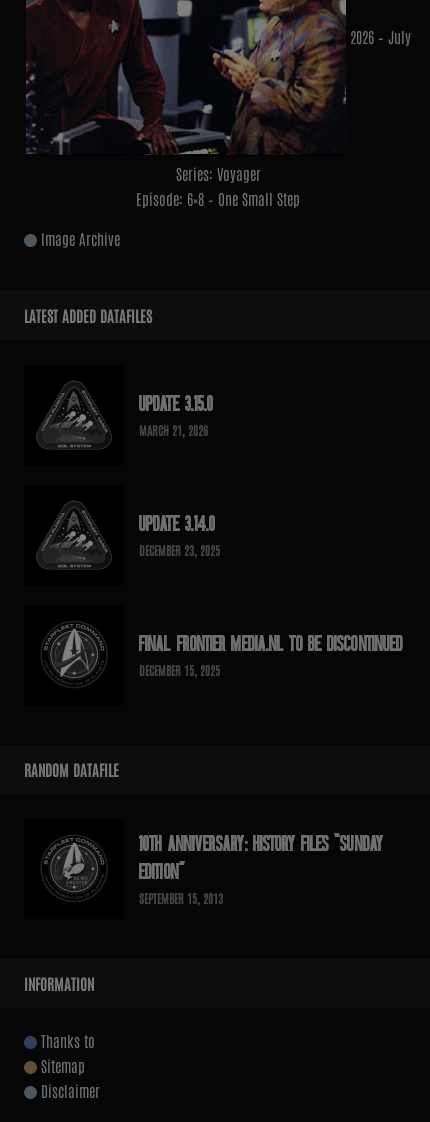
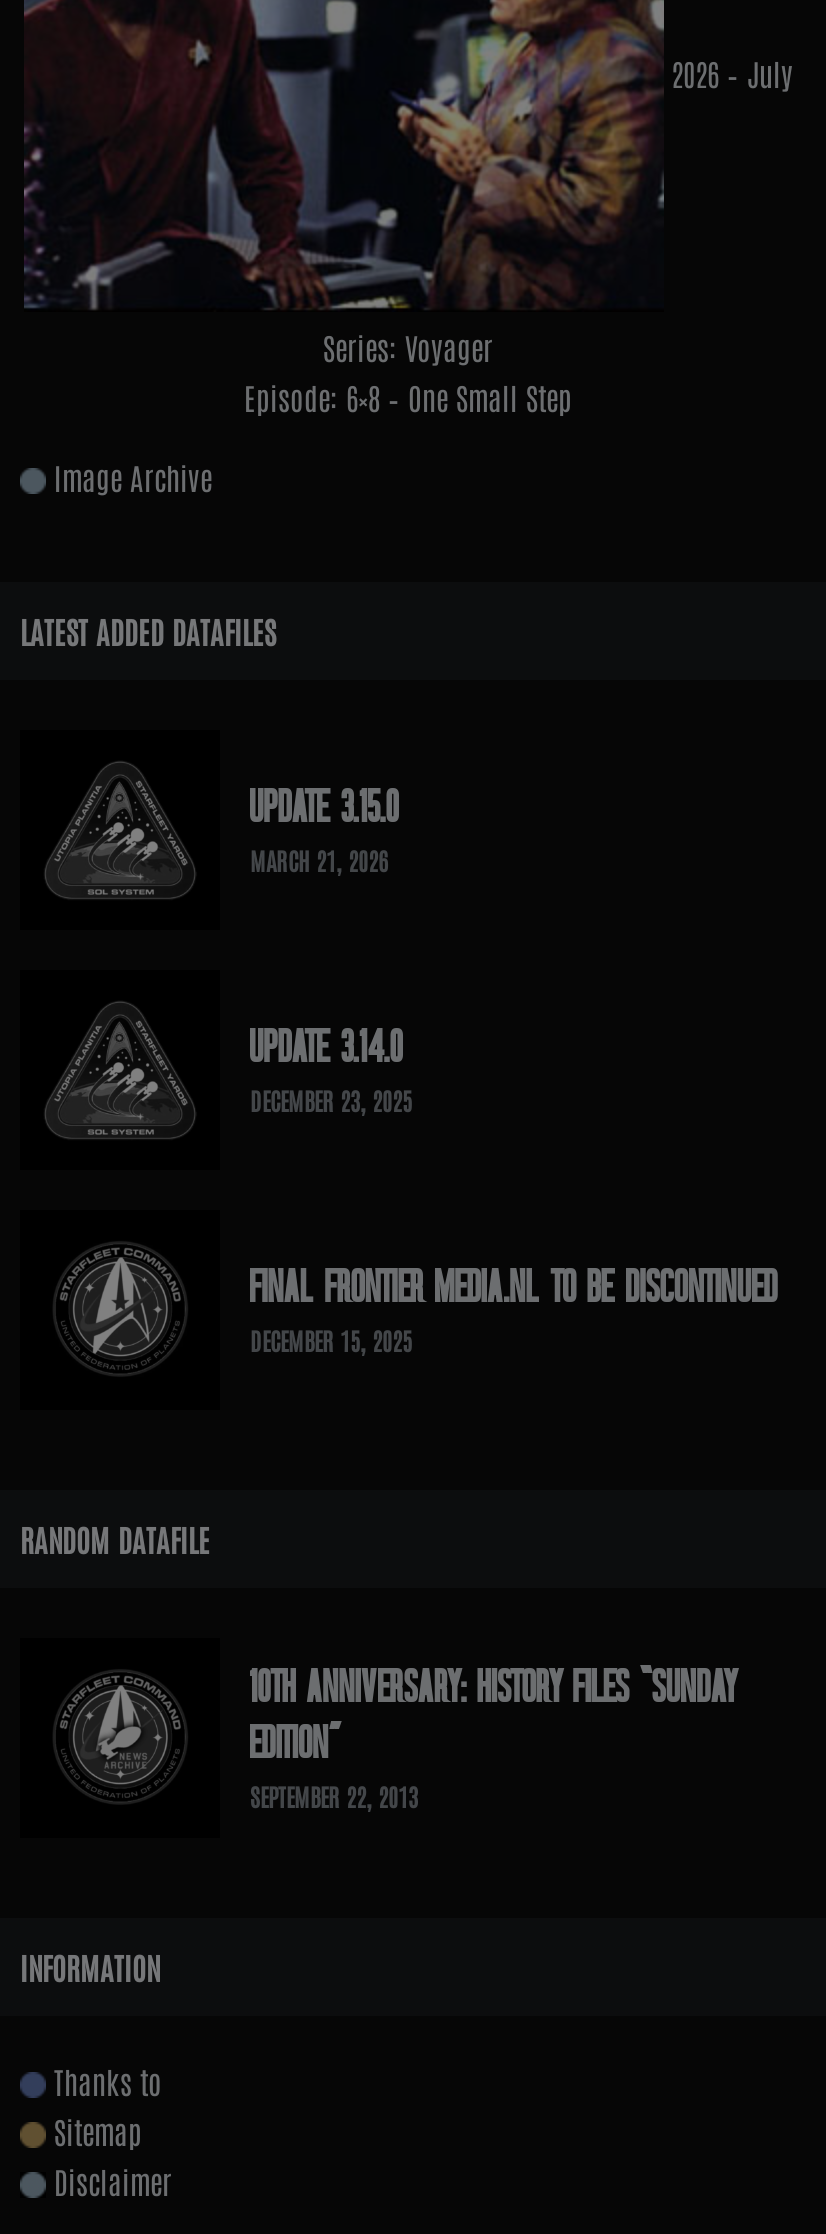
[139,890,223,906] SEPTEMBER 15, 2013 -> [250,1780,418,1812] SEPTEMBER 22, 2013

